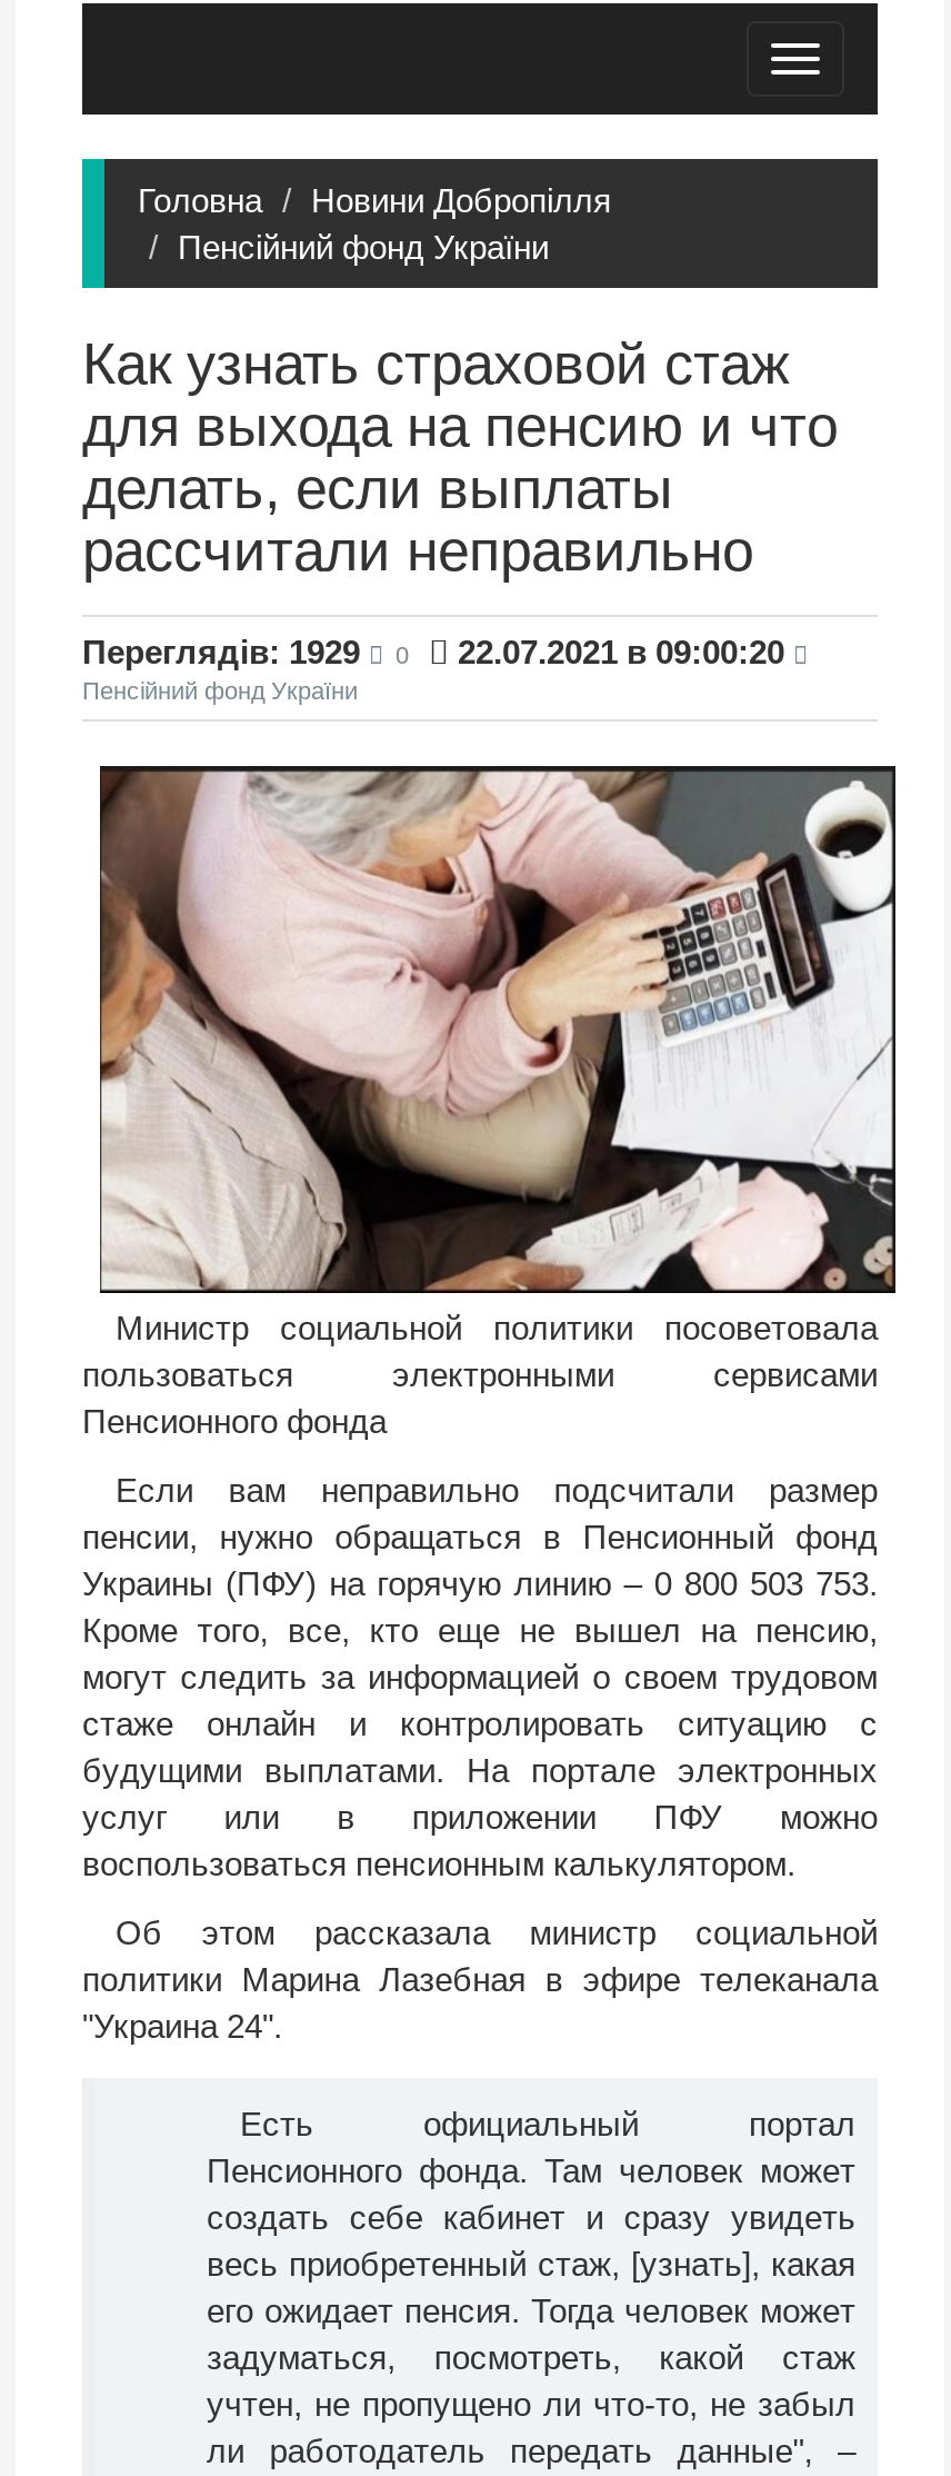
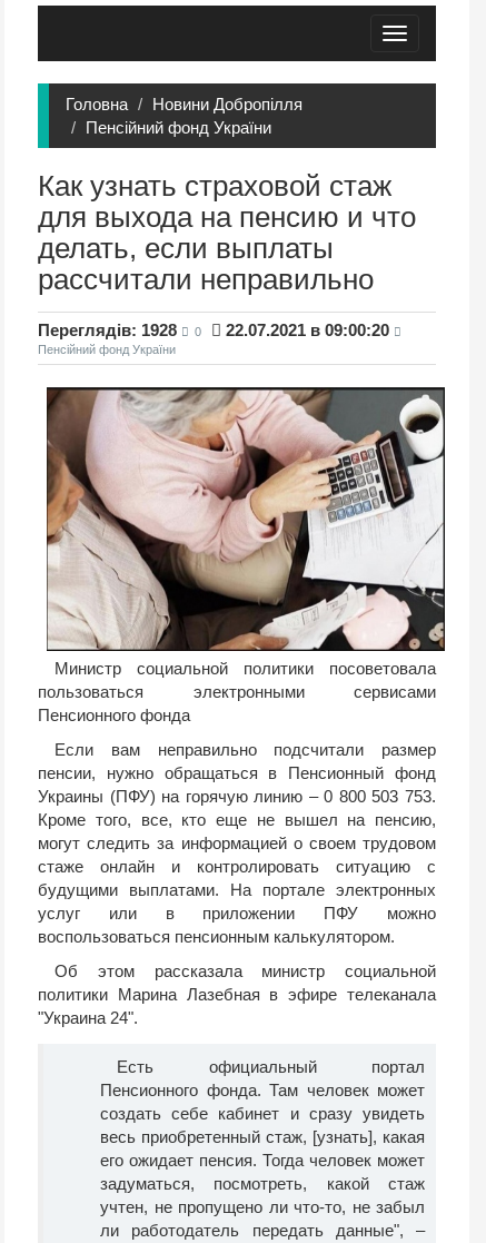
[82,632,360,670] Переглядів: 1929 -> [38,320,177,339] Переглядів: 1928

